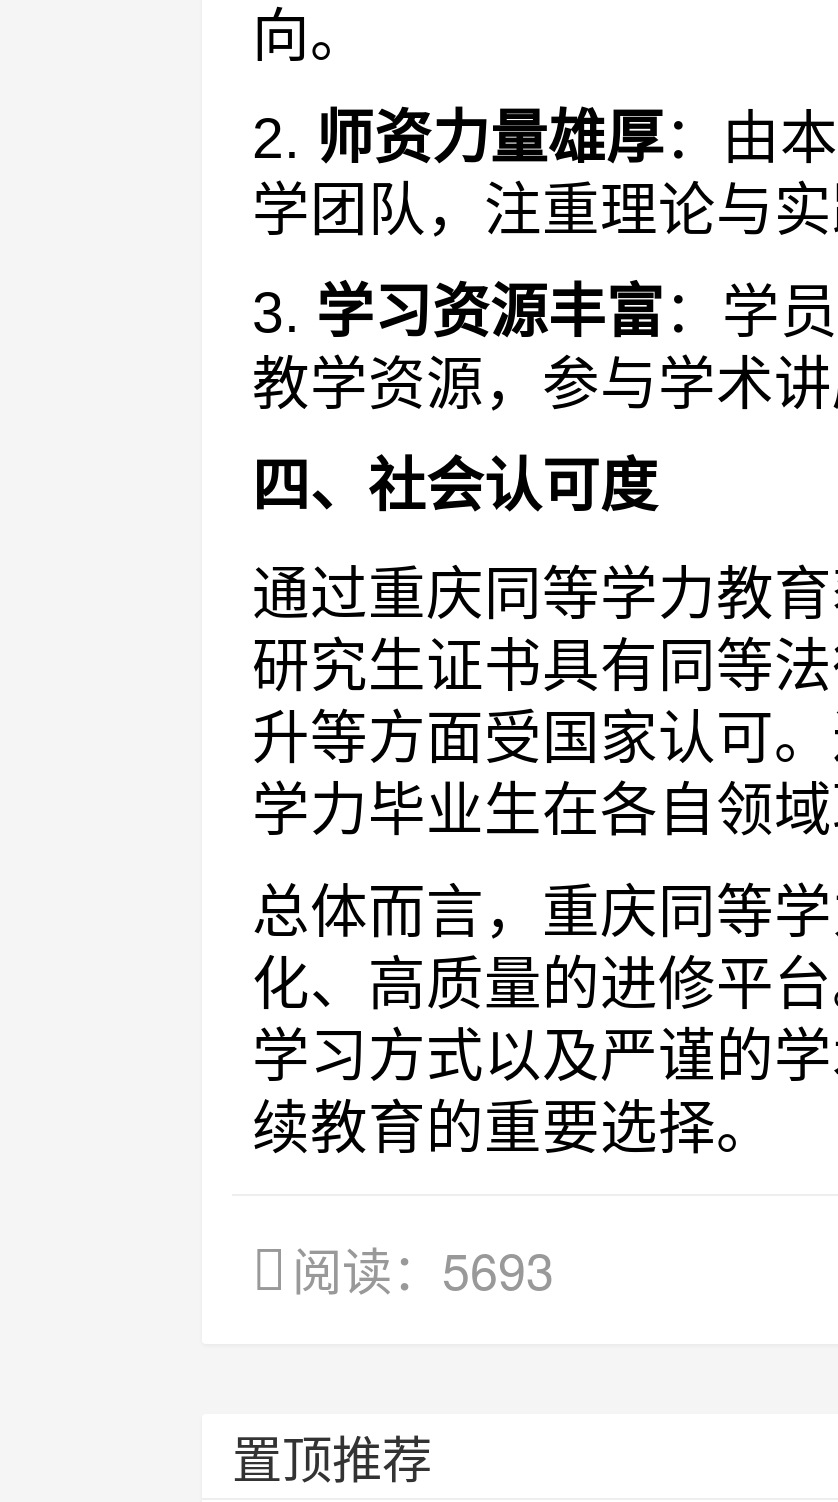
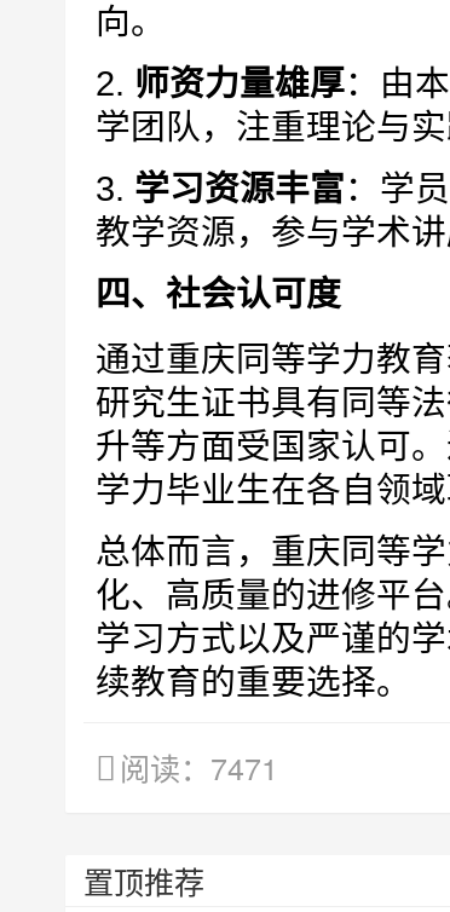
[292,1232,554,1304] 阅读：5693 -> [120,745,278,789] 阅读：7471

